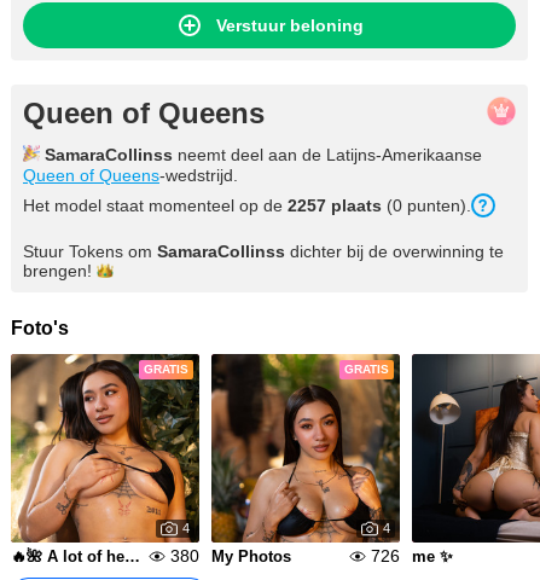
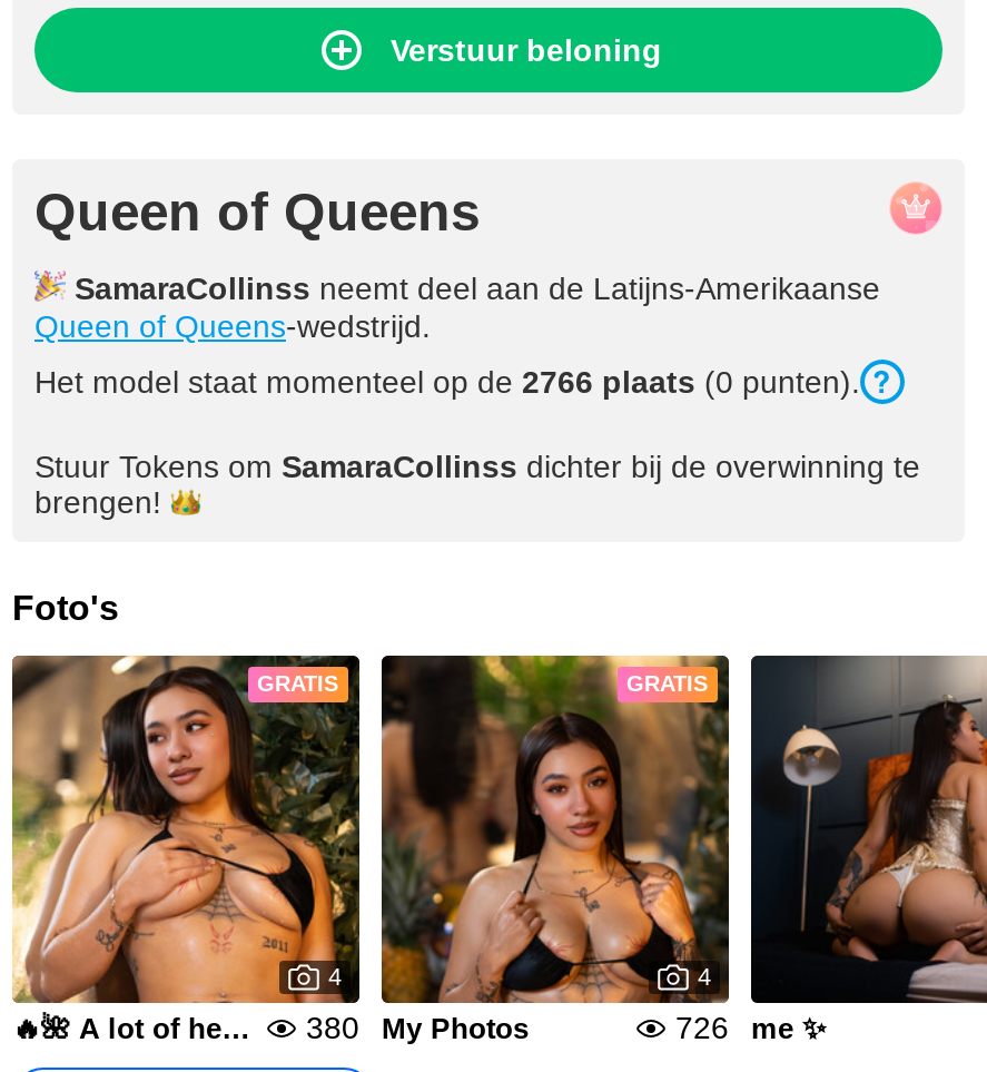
[23,196,471,215] Het model staat momenteel op de 2257 plaats (0 punten). -> [34,364,860,400] Het model staat momenteel op de 2766 plaats (0 punten).

